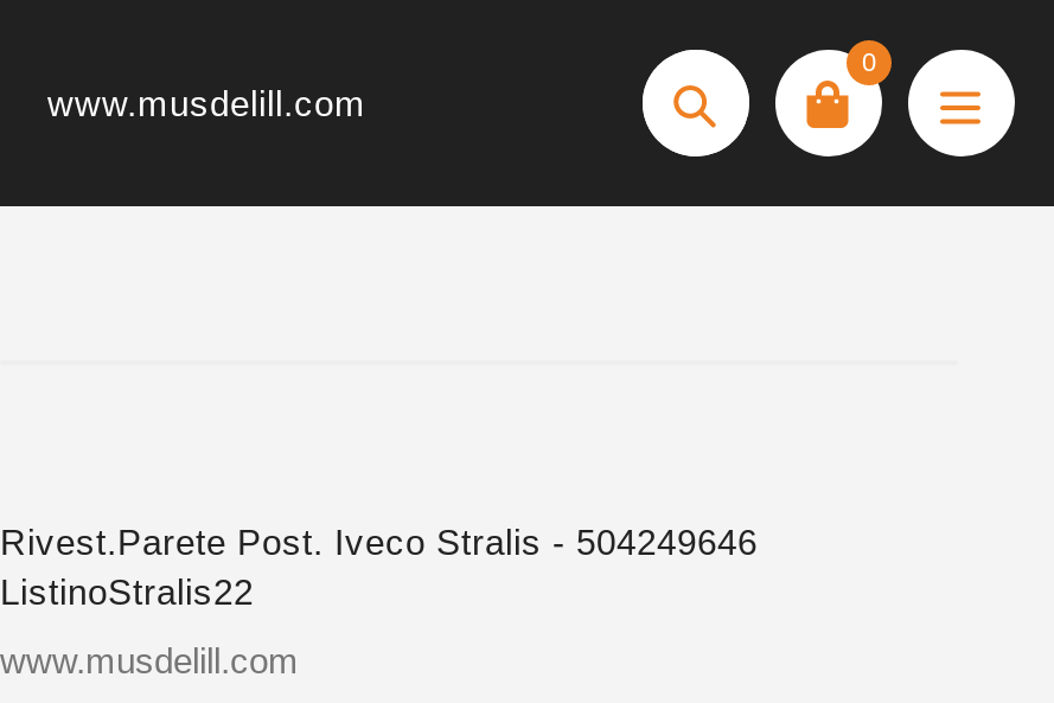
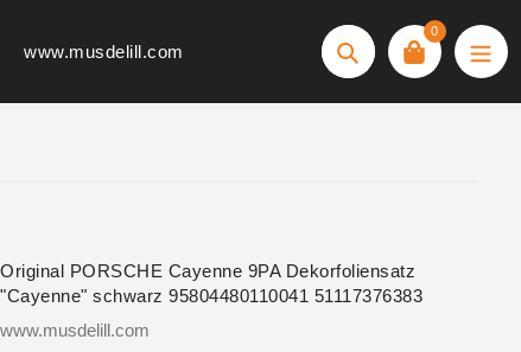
[0,522,758,612] Rivest.Parete Post. Iveco Stralis - 504249646 | ListinoStralis22 -> [0,261,422,306] Original PORSCHE Cayenne 9PA Dekorfoliensatz | "Cayenne" schwarz 95804480110041 51117376383

